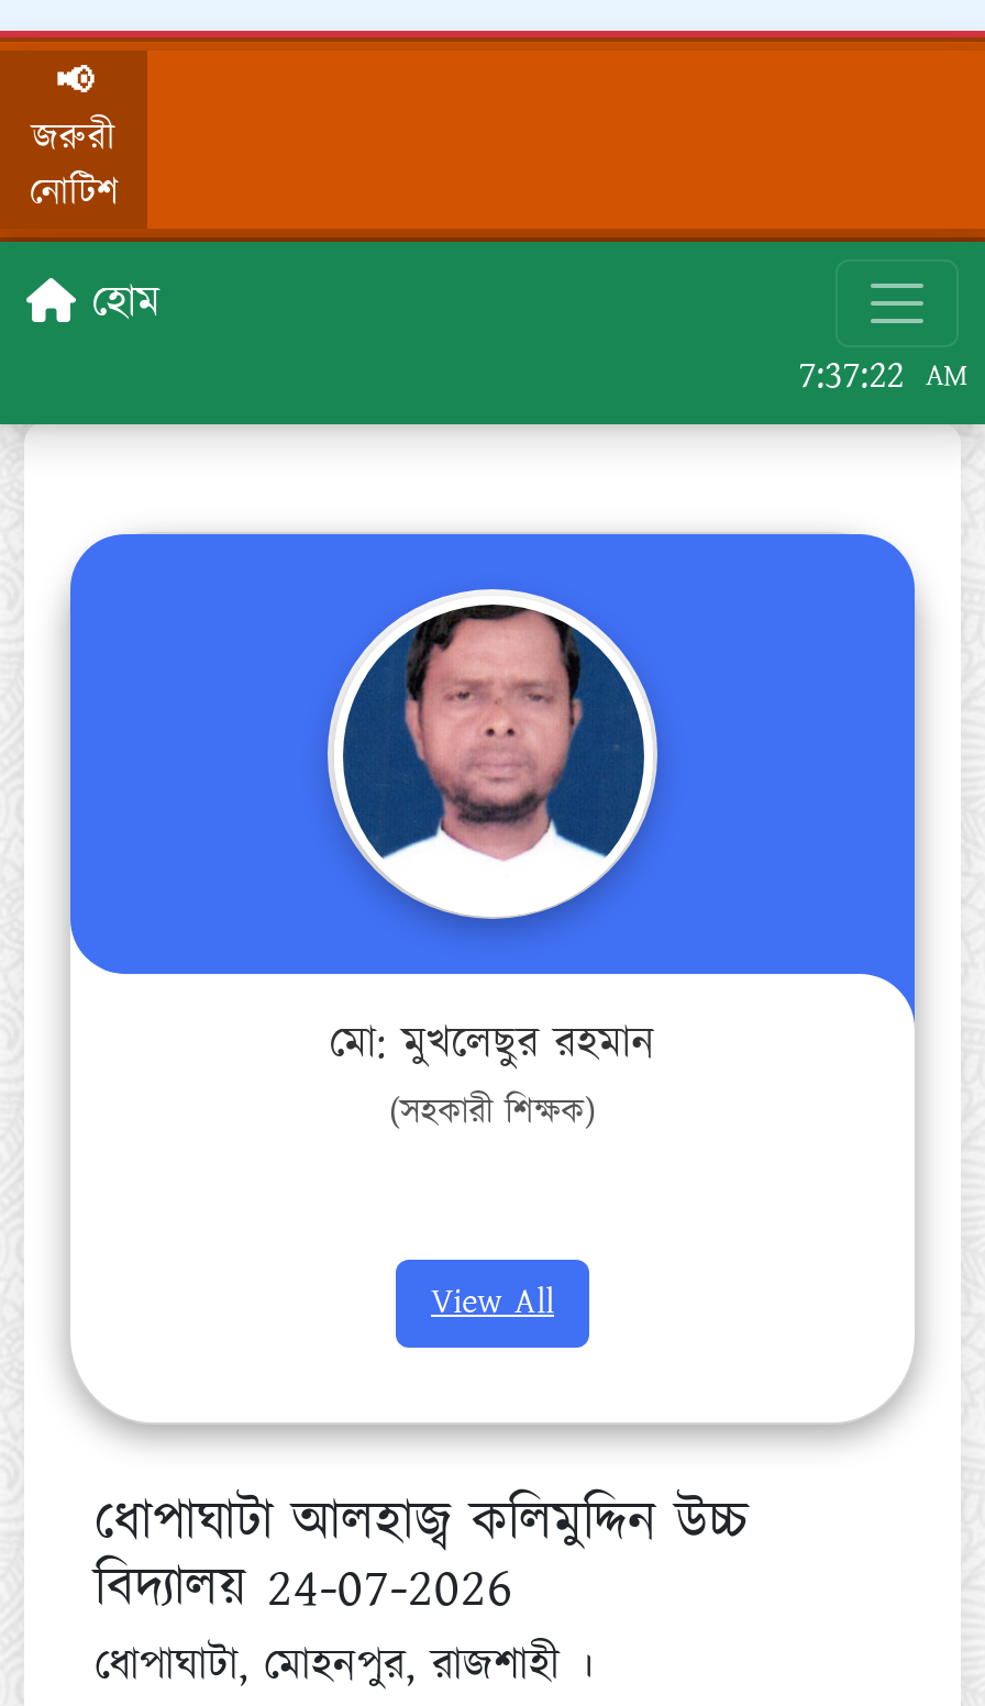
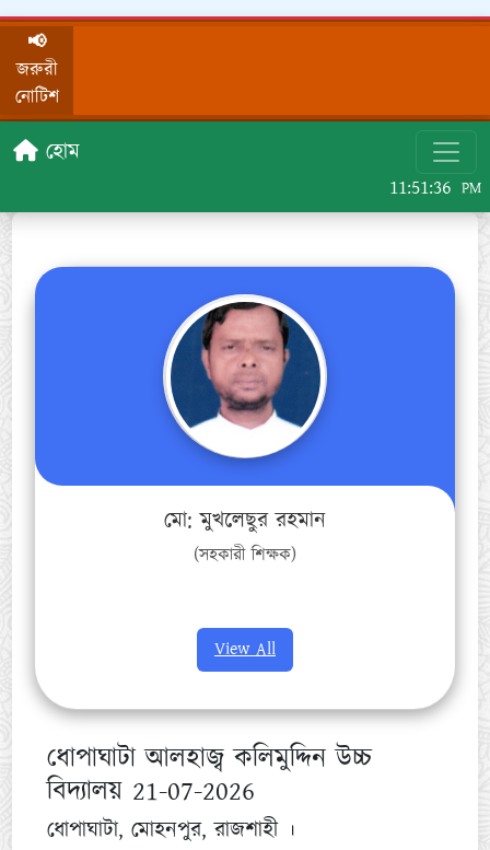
[798,347,967,405] 7:37:22 AM -> [389,174,481,202] 11:51:36 PM
[95,1550,513,1627] বিদ্যালয় 24-07-2026 -> [47,772,255,811] বিদ্যালয় 21-07-2026

